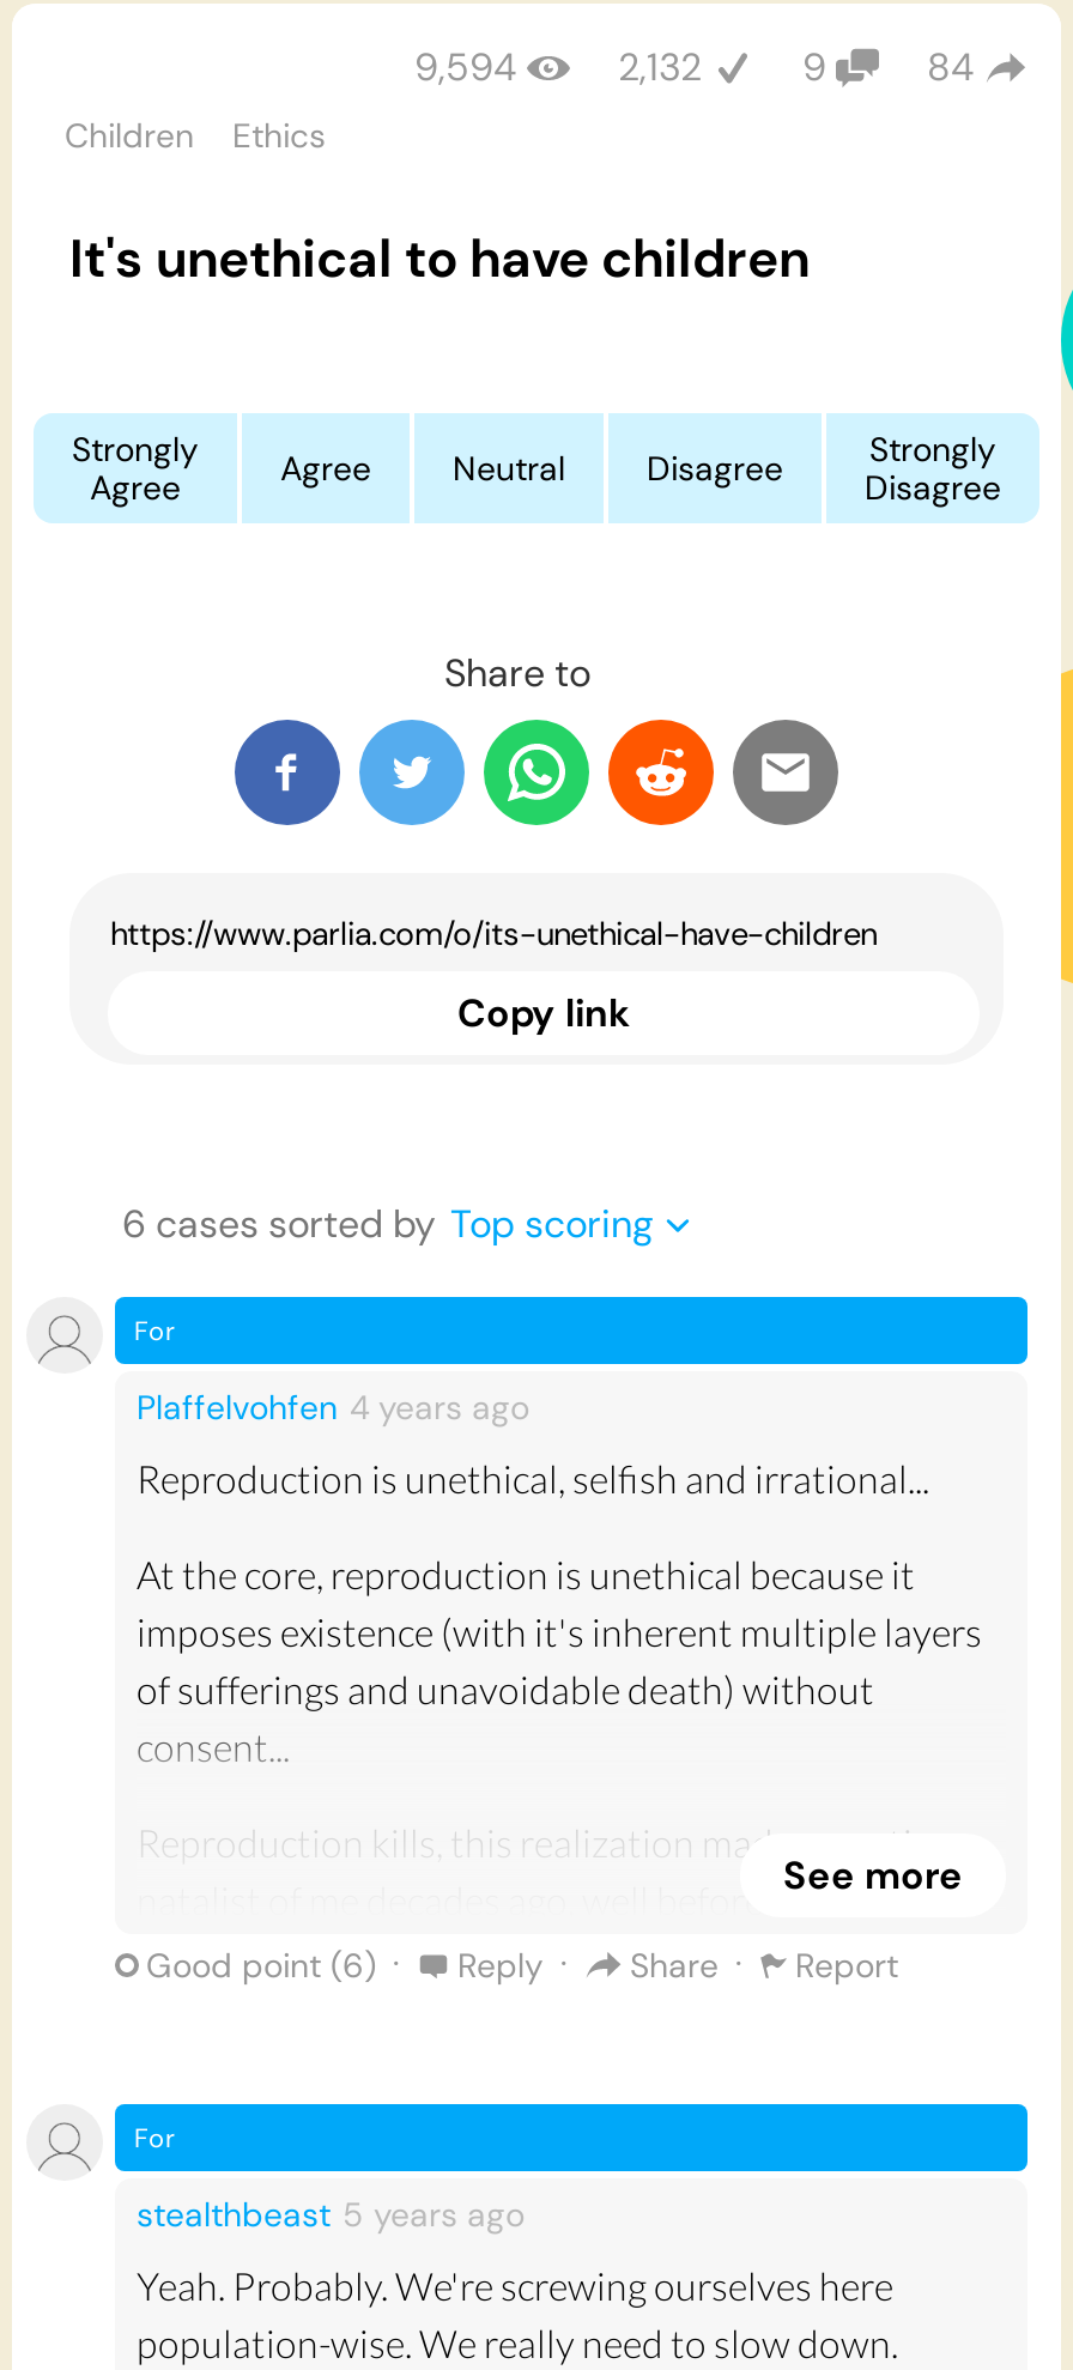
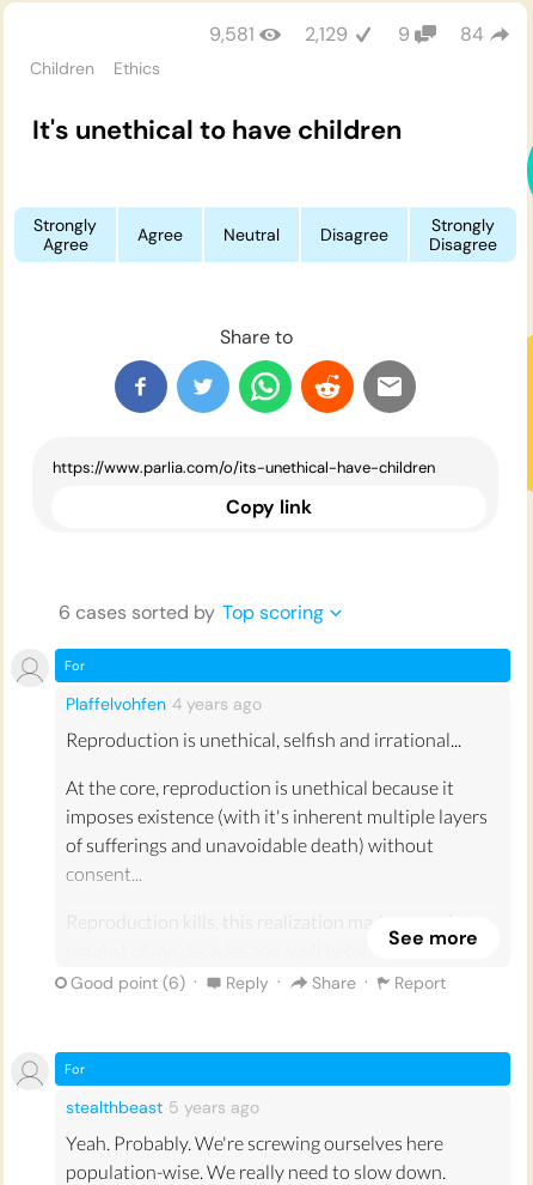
[414,42,517,92] 9,594 -> [209,22,255,47] 9,581
[618,42,702,92] 2,132 -> [305,22,348,47] 2,129

